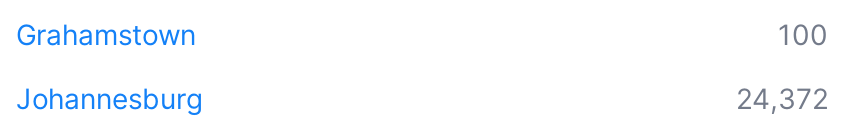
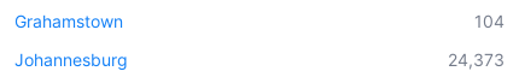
[778,17,828,51] 100 -> [474,11,505,31] 104
[736,81,828,115] 24,372 -> [448,49,505,70] 24,373

